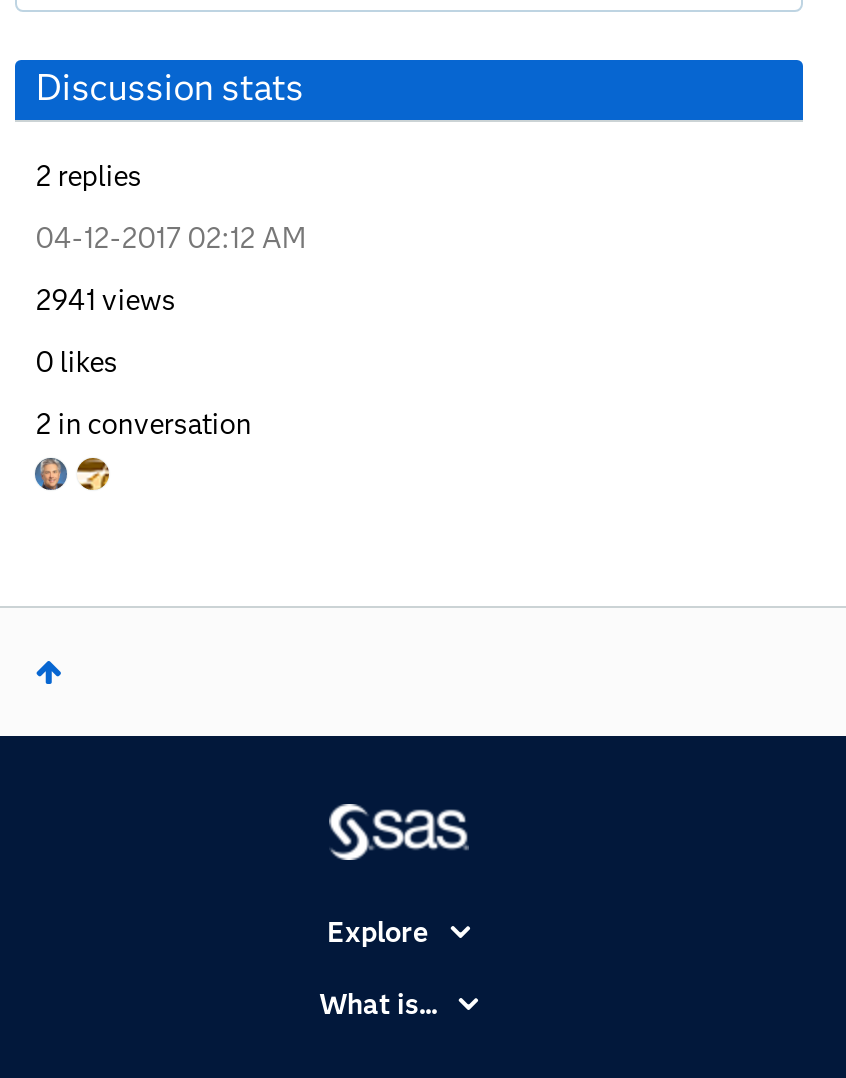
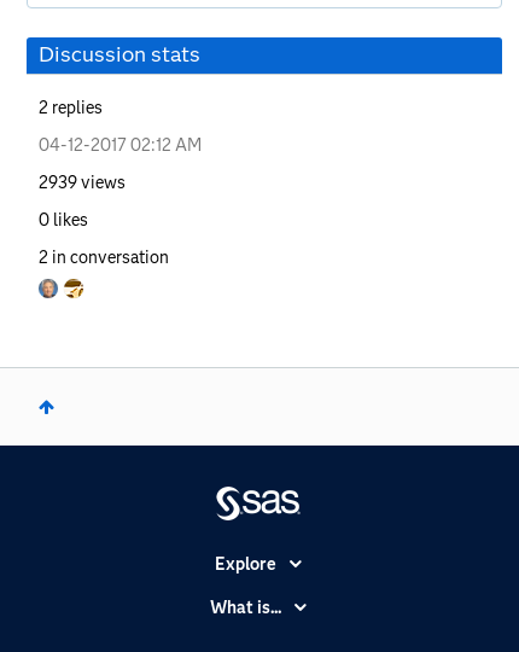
[36,282,176,318] 2941 views -> [39,172,126,193] 2939 views

